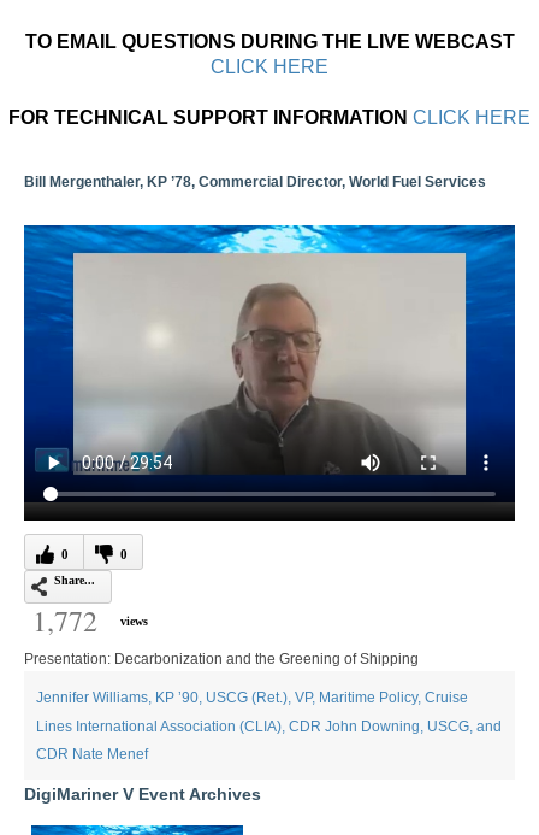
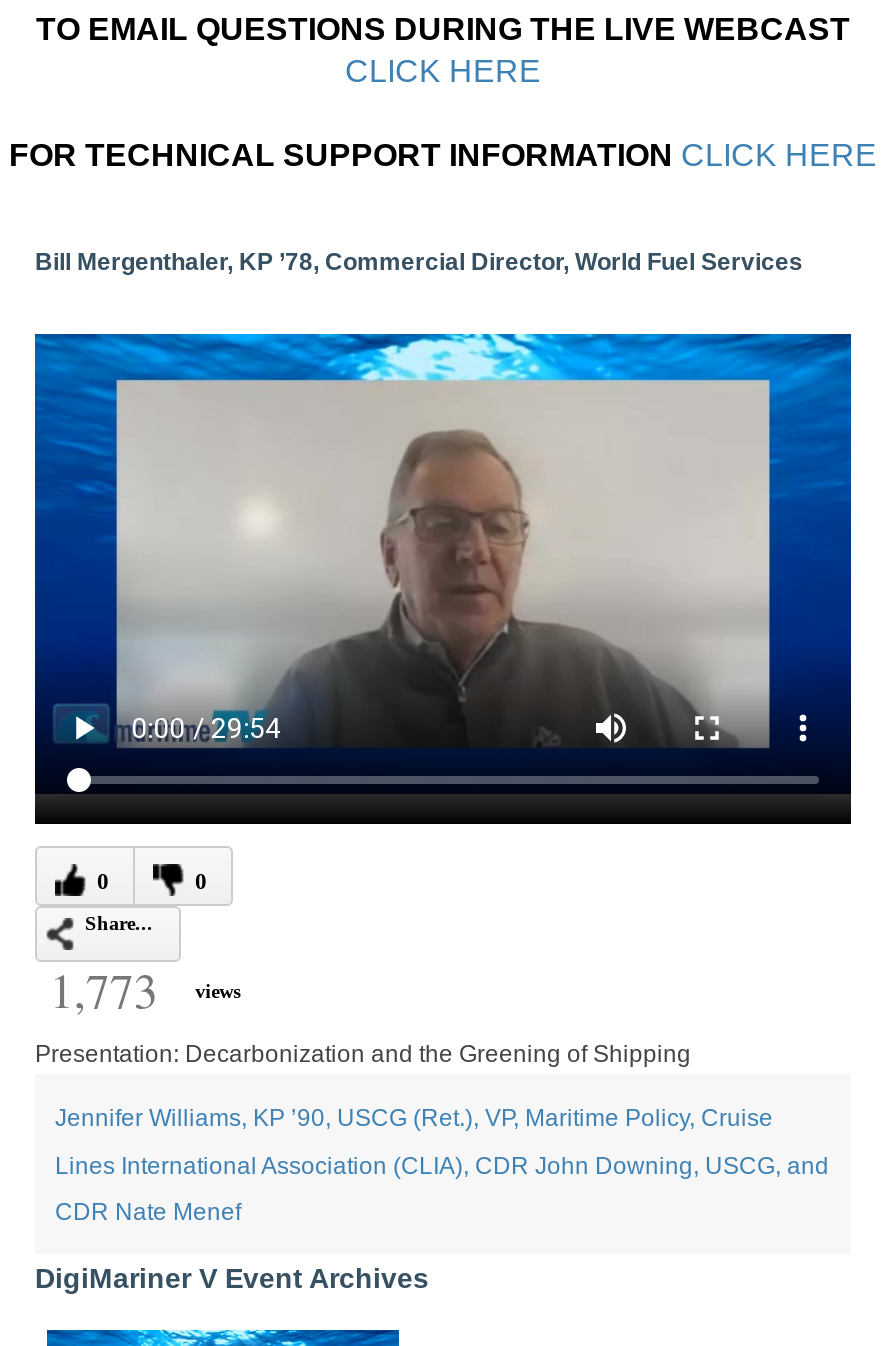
[33,601,148,639] 1,772 views -> [50,957,241,1021] 1,773 views

